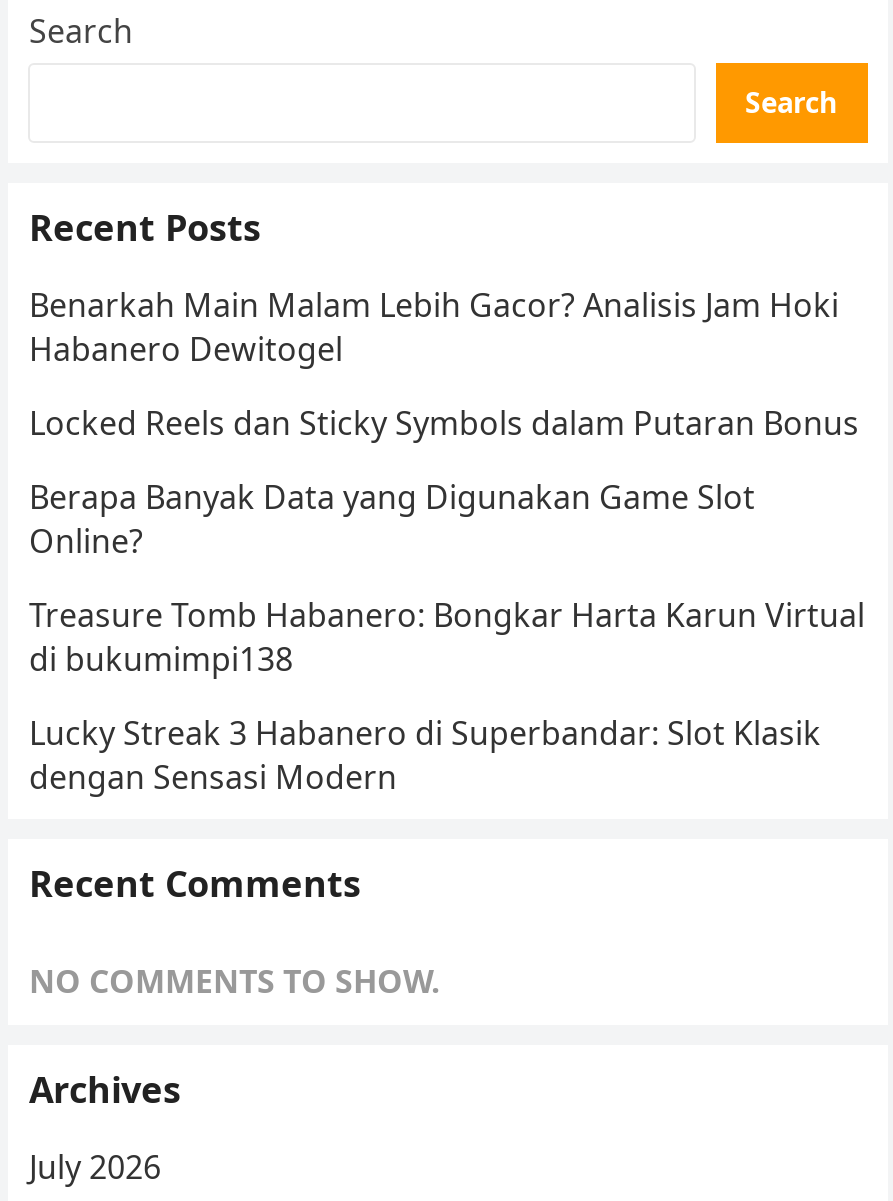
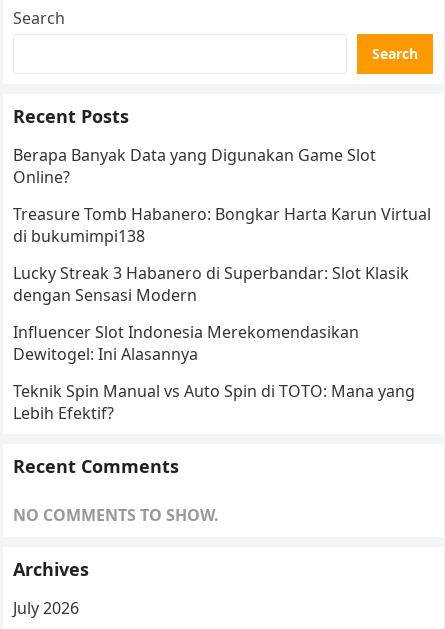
[29,283,859,445] Benarkah Main Malam Lebih Gacor? Analisis Jam Hoki | Habanero Dewitogel | Locked Reels dan Sticky Symbols dalam Putaran Bonus -> none
moved [29,475,865,799] -> [13,144,431,306]: Berapa Banyak Data yang Digunakan Game Slot | Online? | Treasure Tomb Habanero: Bongkar Harta Karun Virtual | di bukumimpi138 | Lucky Streak 3 Habanero di Superbandar: Slot Klasik | dengan Sensasi Modern
none -> [13,321,415,424] Influencer Slot Indonesia Merekomendasikan | Dewitogel: Ini Alasannya | Teknik Spin Manual vs Auto Spin di TOTO: Mana yang | Lebih Efektif?

